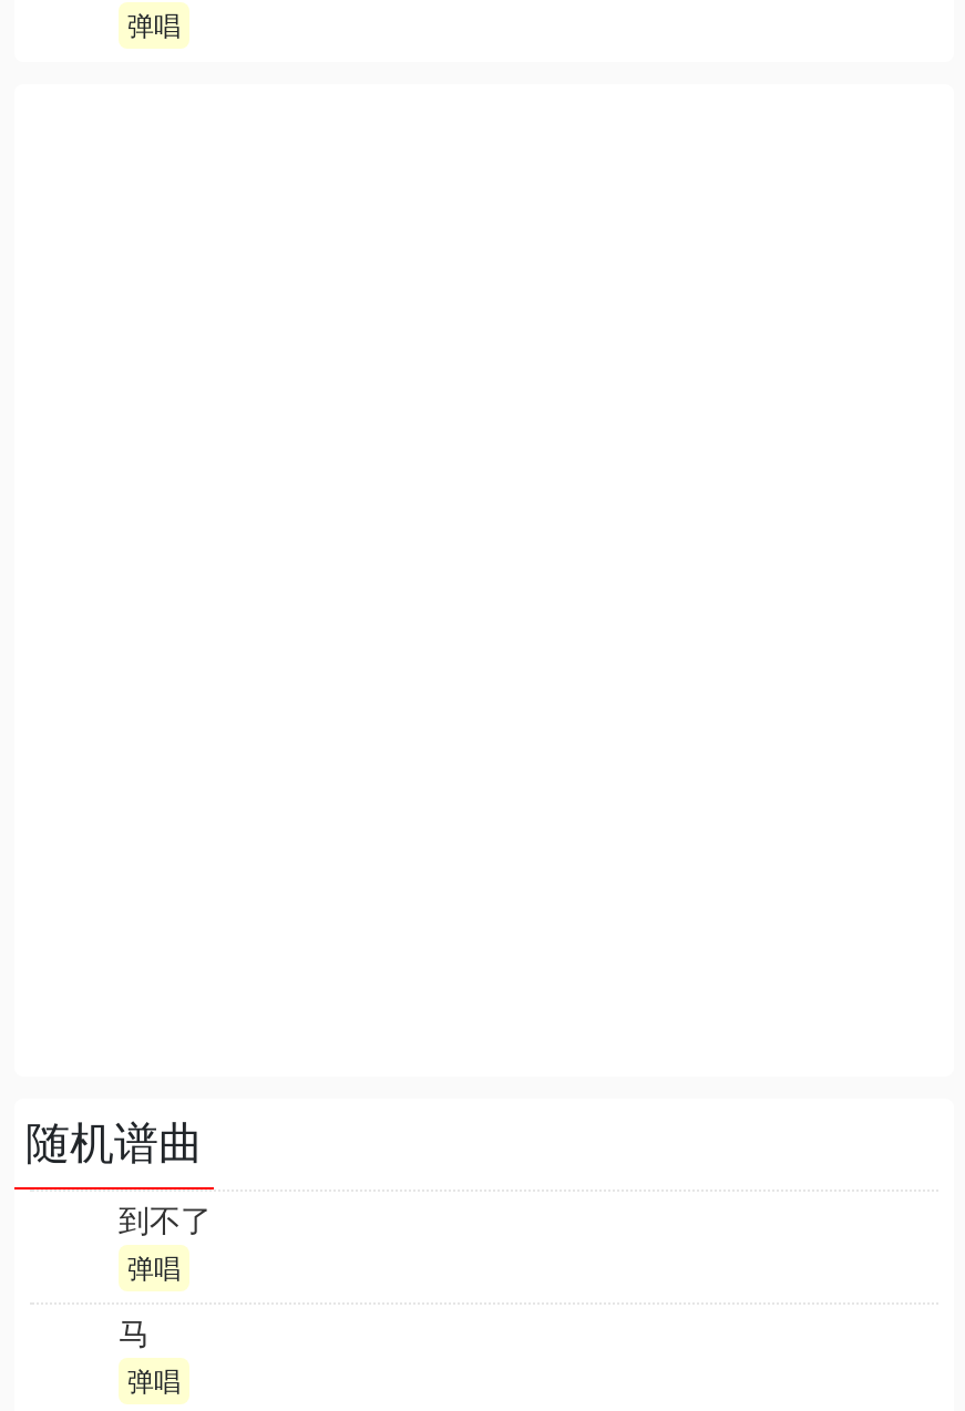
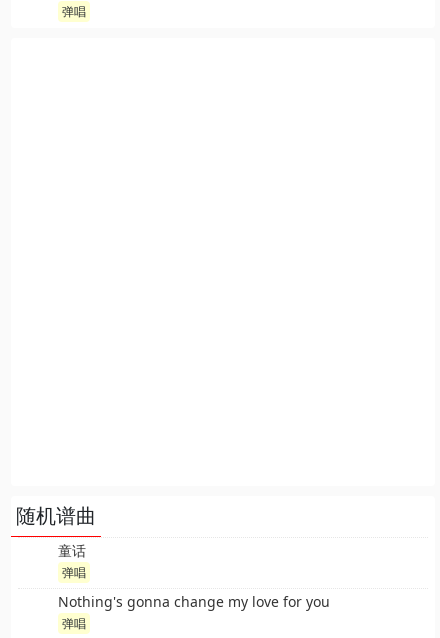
[119,1198,212,1240] 到不了 -> [58,541,86,560] 童话
[119,1311,150,1353] 马 -> [58,592,330,611] Nothing's gonna change my love for you

